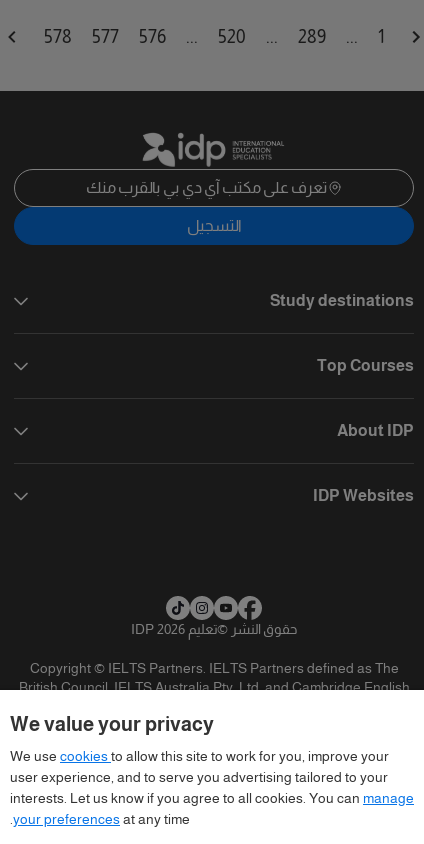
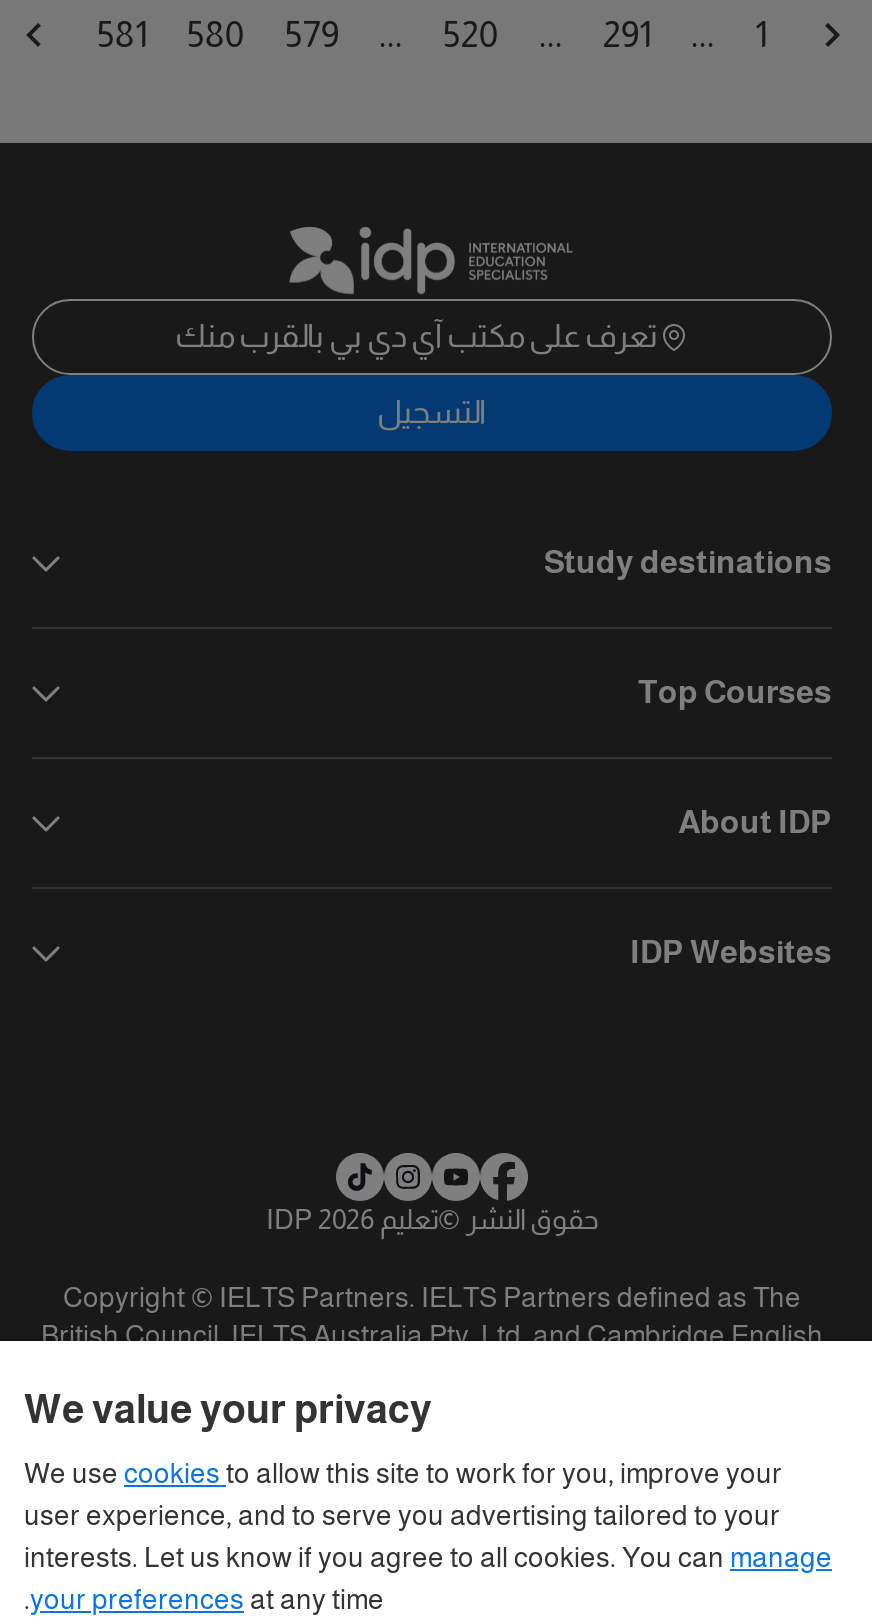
[44,26,72,46] 578 -> [97,14,147,54] 581
[92,26,119,46] 577 -> [187,14,245,54] 580
[139,26,166,46] 576 -> [285,14,339,54] 579
[298,26,326,46] 289 -> [603,14,651,54] 291

